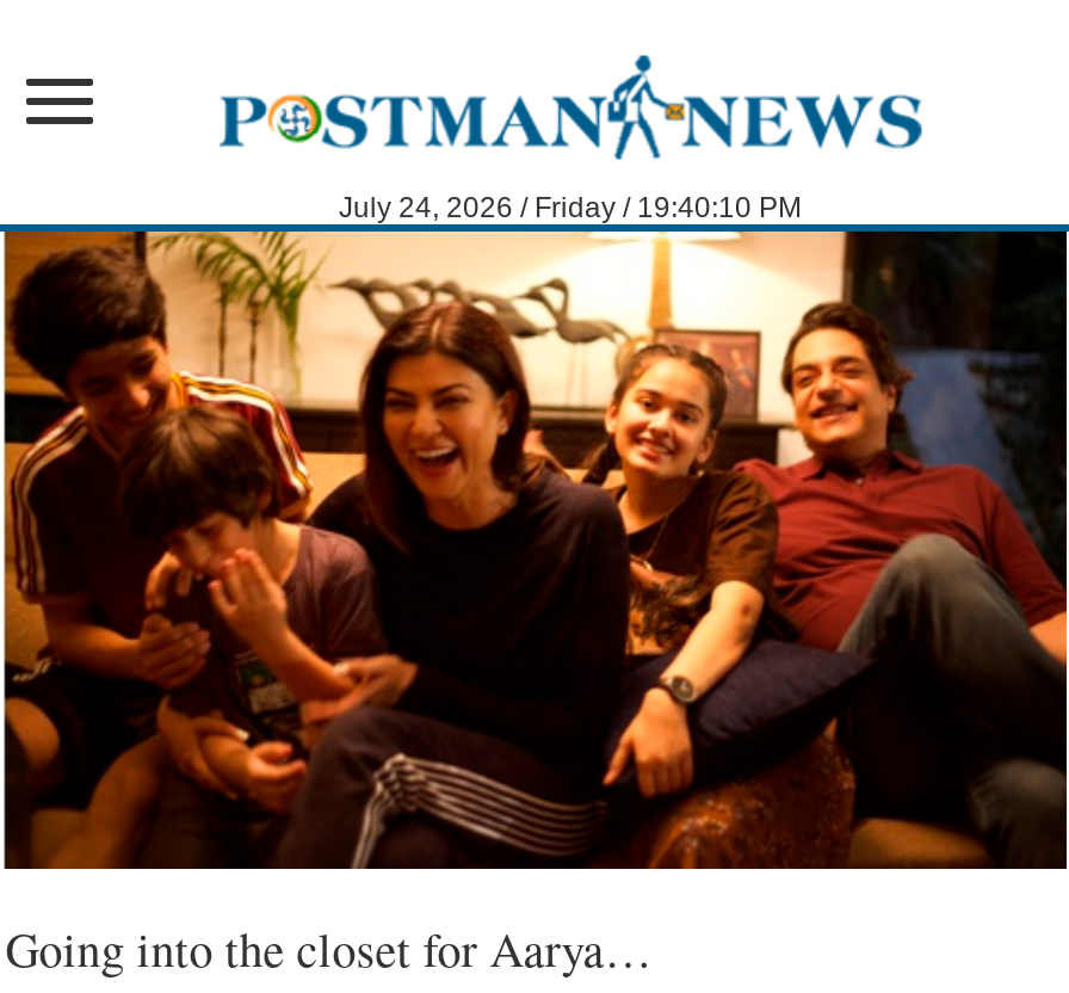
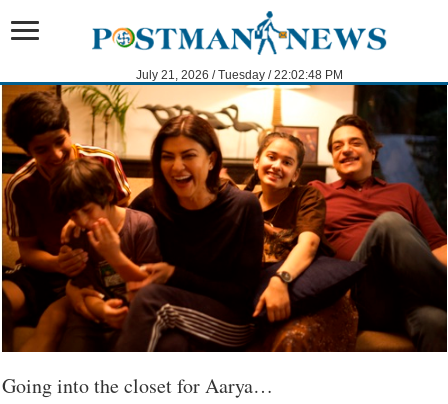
[339,192,802,225] July 24, 2026 / Friday / 19:40:10 PM -> [135,68,342,82] July 21, 2026 / Tuesday / 22:02:48 PM

